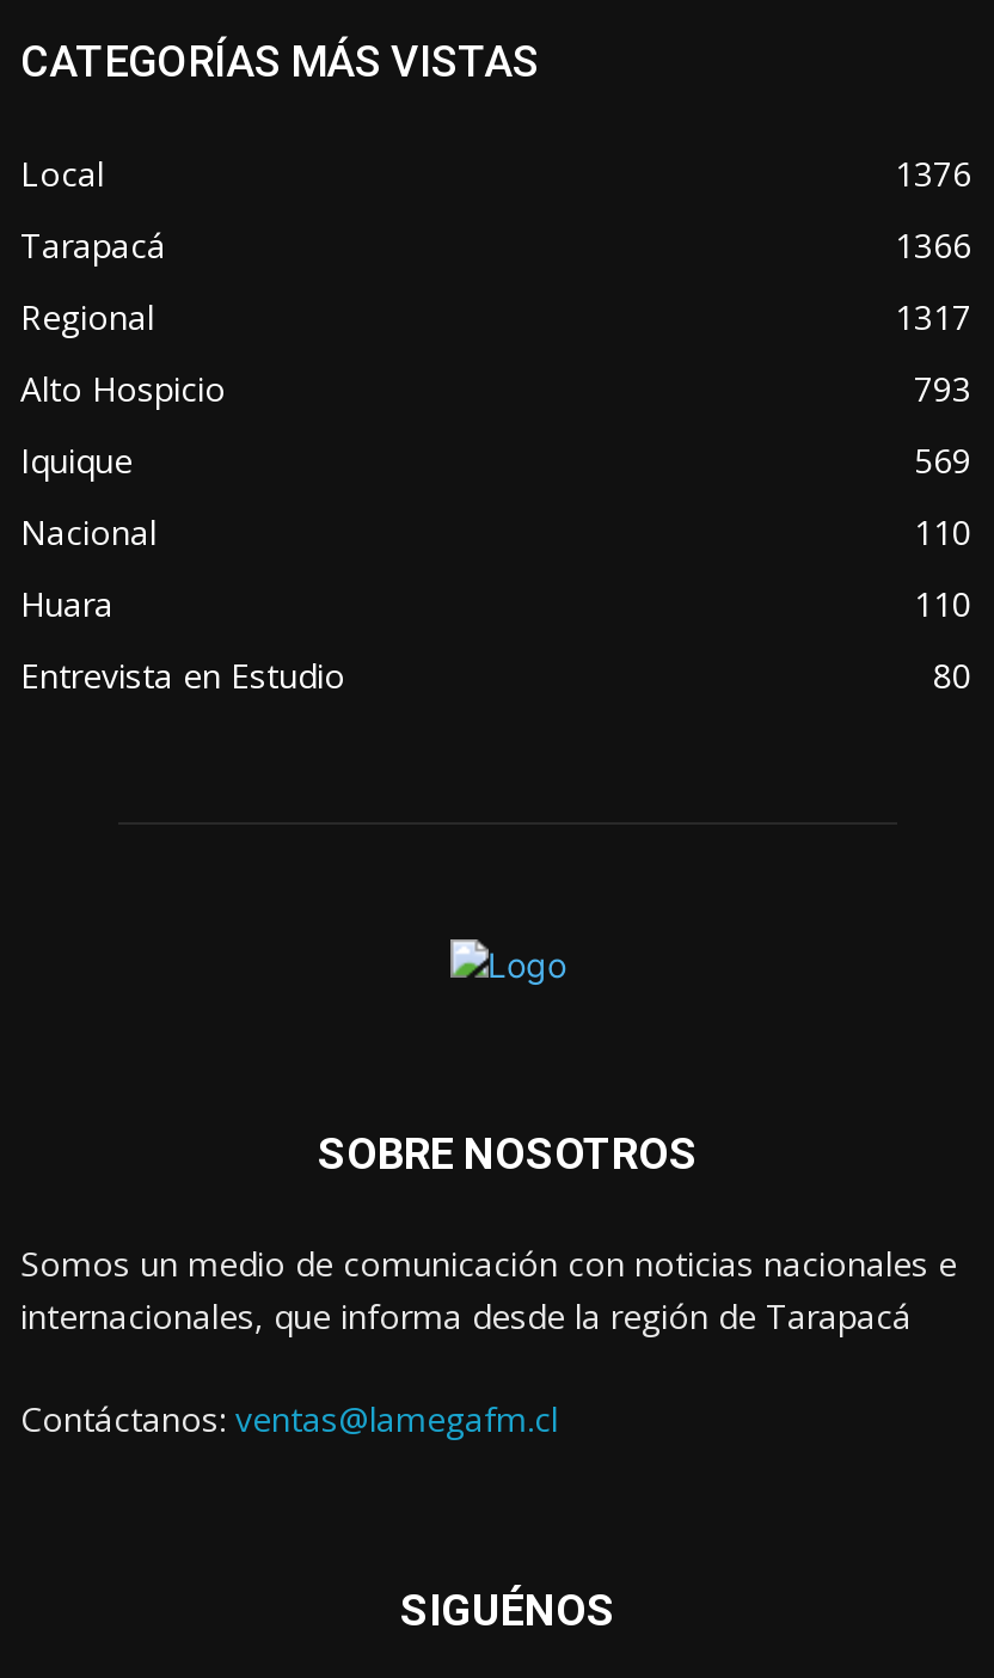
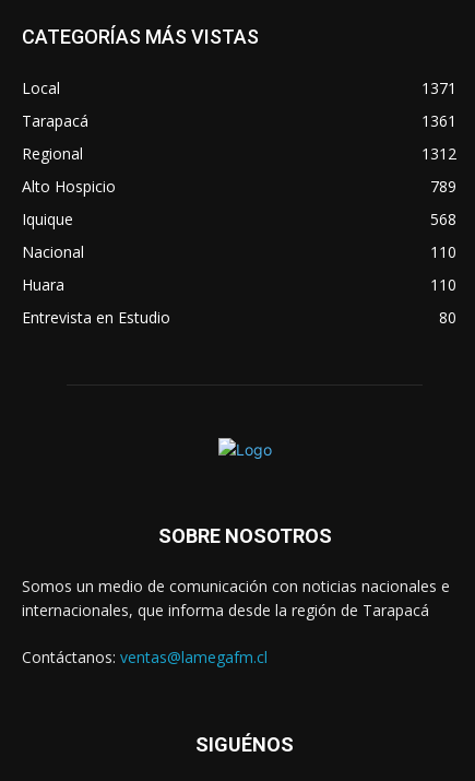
[895,149,971,195] 1376 -> [421,77,456,98] 1371
[895,221,971,267] 1366 -> [421,110,456,131] 1361
[895,293,971,338] 1317 -> [421,143,456,163] 1312
[914,365,971,410] 793 -> [430,175,456,196] 789
[914,436,971,482] 569 -> [430,208,456,229] 568

